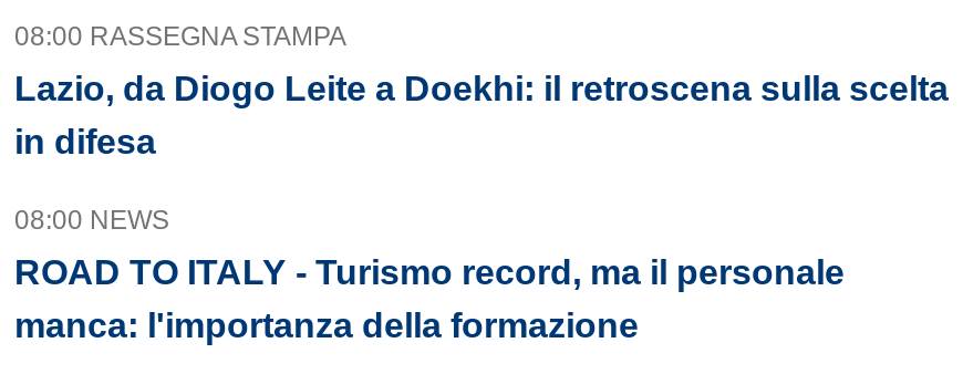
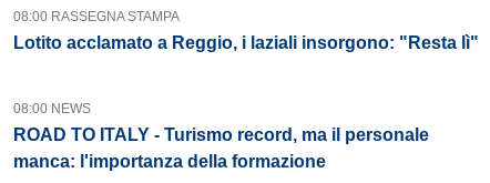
[14,71,949,162] Lazio, da Diogo Leite a Doekhi: il retroscena sulla scelta | in difesa -> [13,34,479,53] Lotito acclamato a Reggio, i laziali insorgono: "Resta lì"

